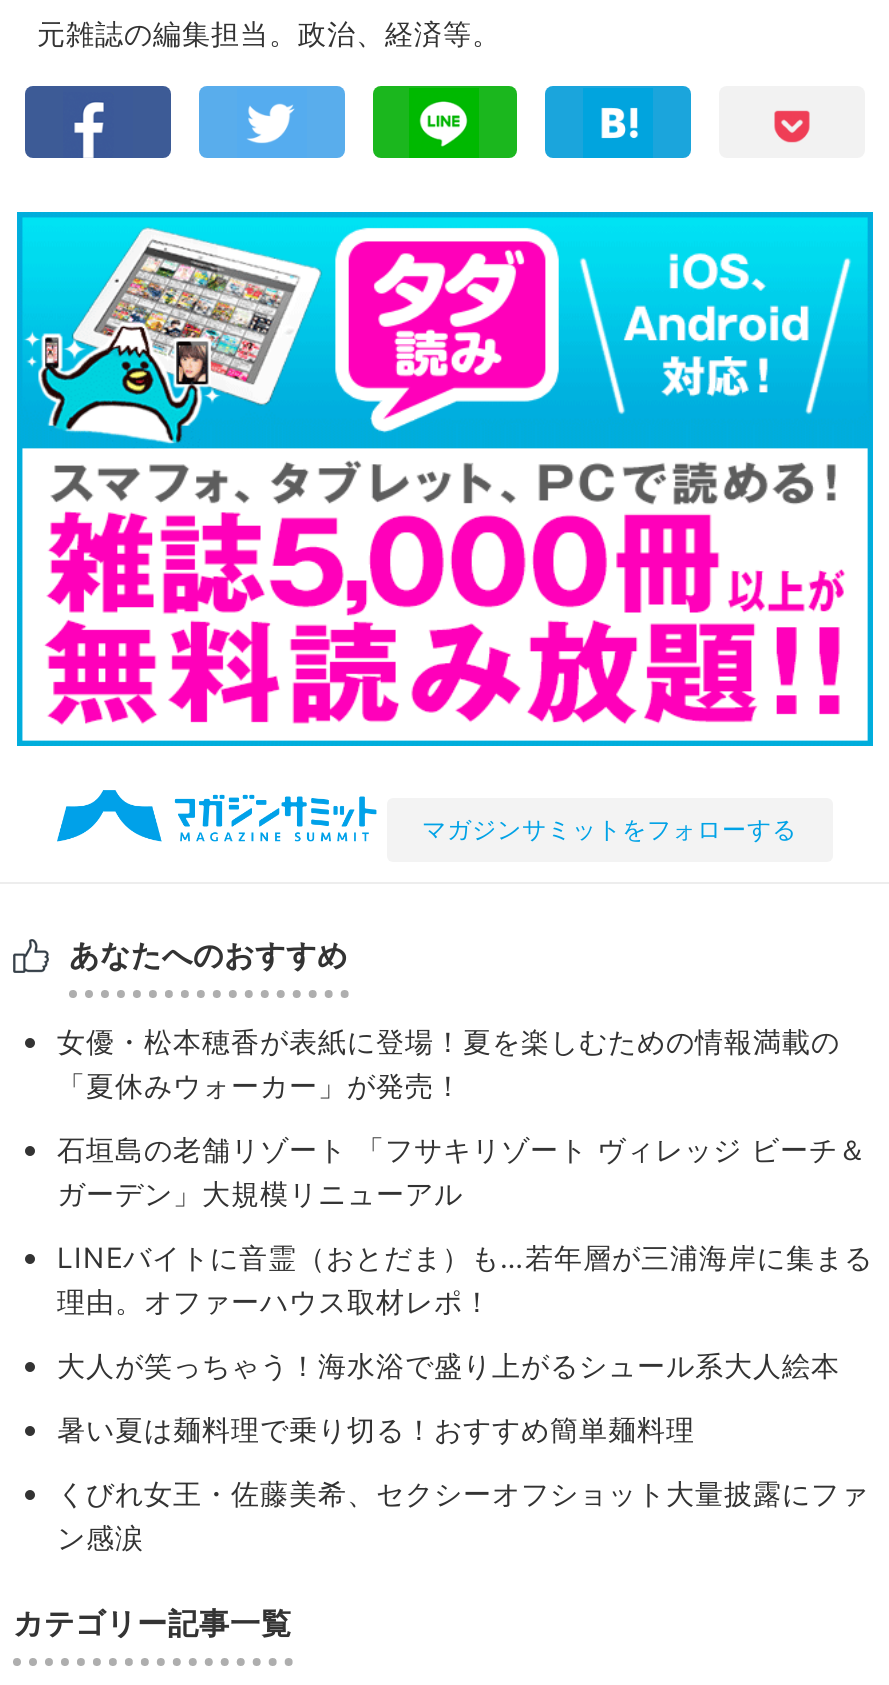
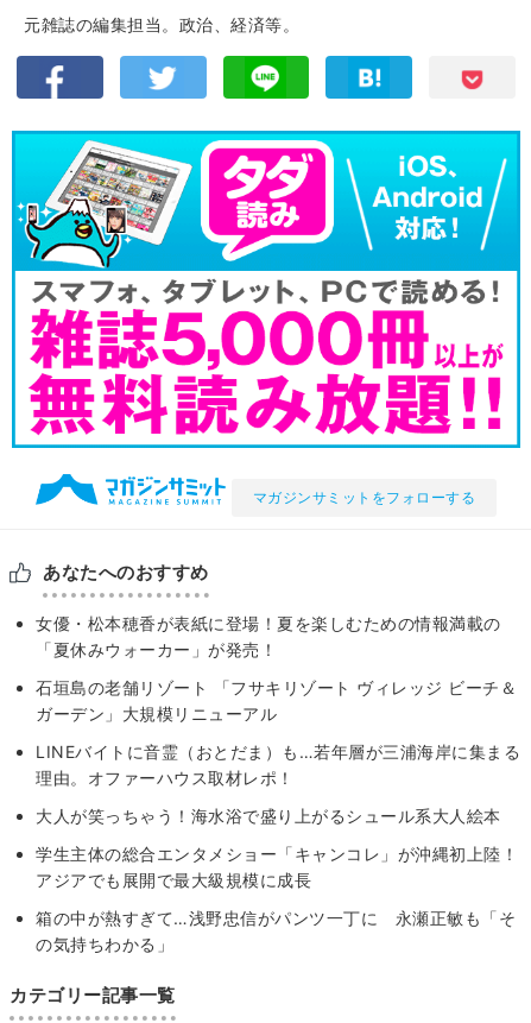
[57,1412,695,1446] 暑い夏は麺料理で乗り切る！おすすめ簡単麺料理 -> [36,844,518,890] 学生主体の総合エンタメショー「キャンコレ」が沖縄初上陸！ | アジアでも展開で最大級規模に成長
[57,1476,869,1554] くびれ女王・佐藤美希、セクシーオフショット大量披露にファ | ン感涙 -> [36,908,516,954] 箱の中が熱すぎて…浅野忠信がパンツ一丁に 永瀬正敏も「そ | の気持ちわかる」

